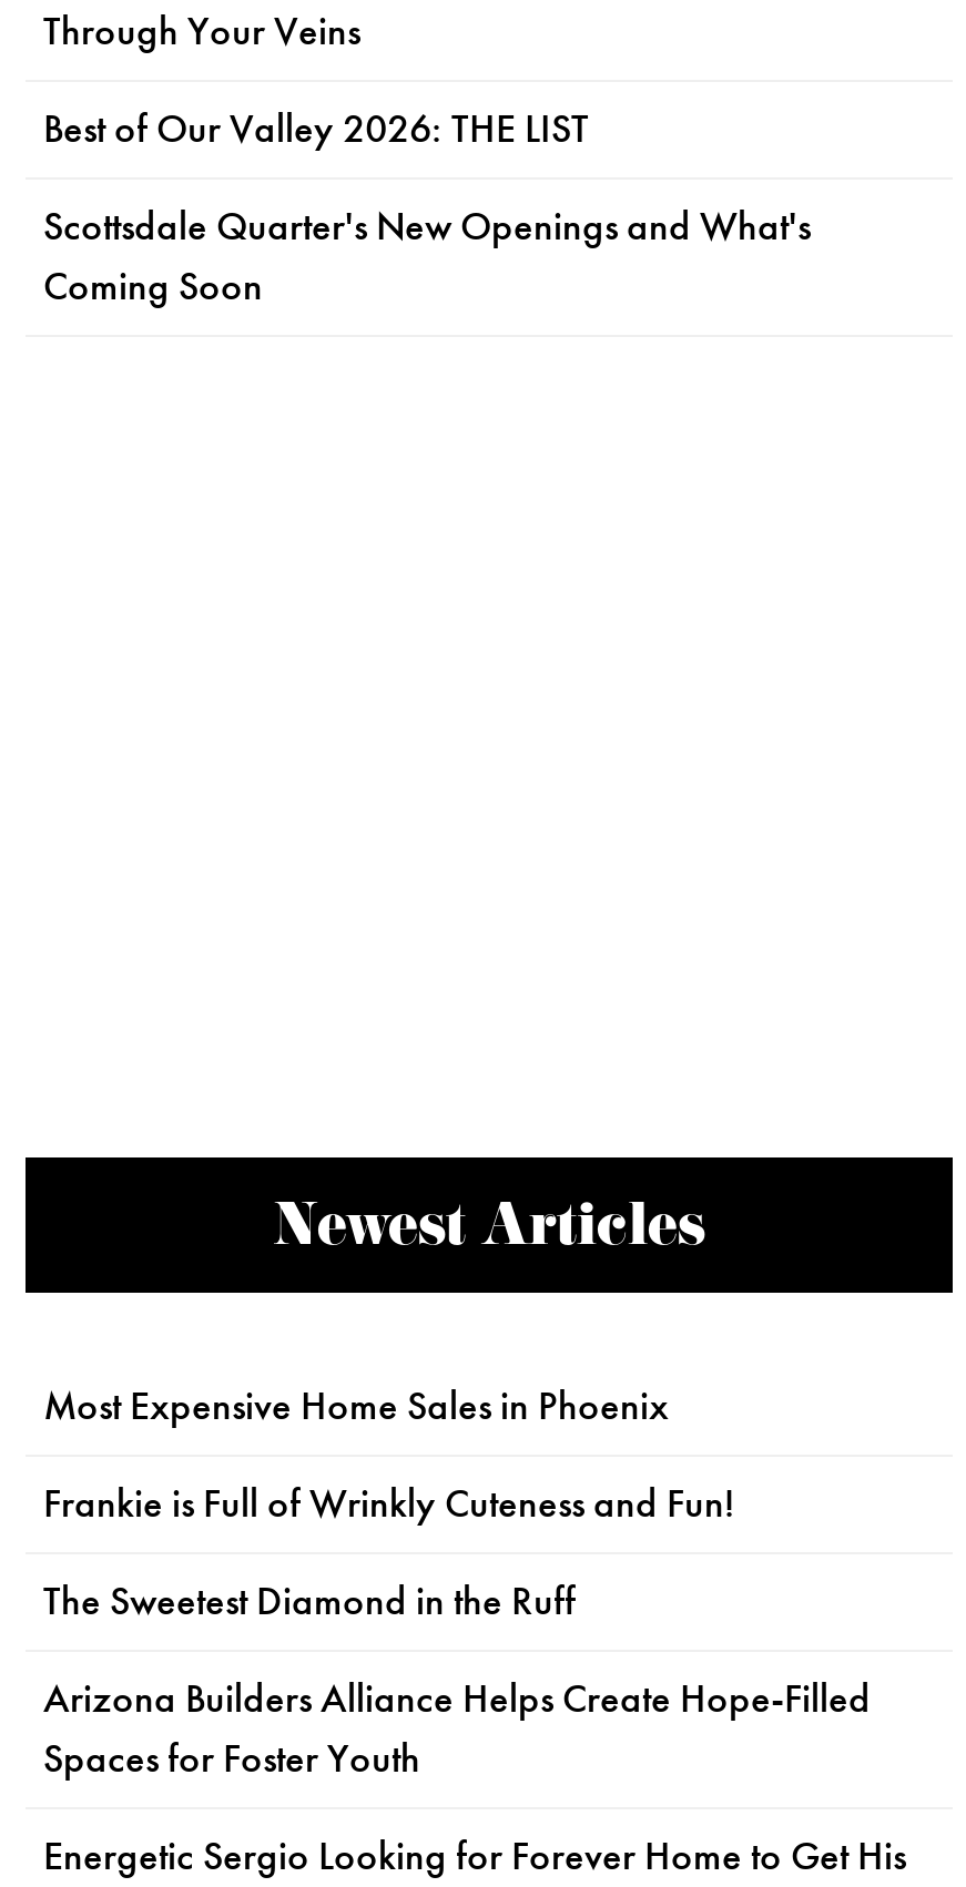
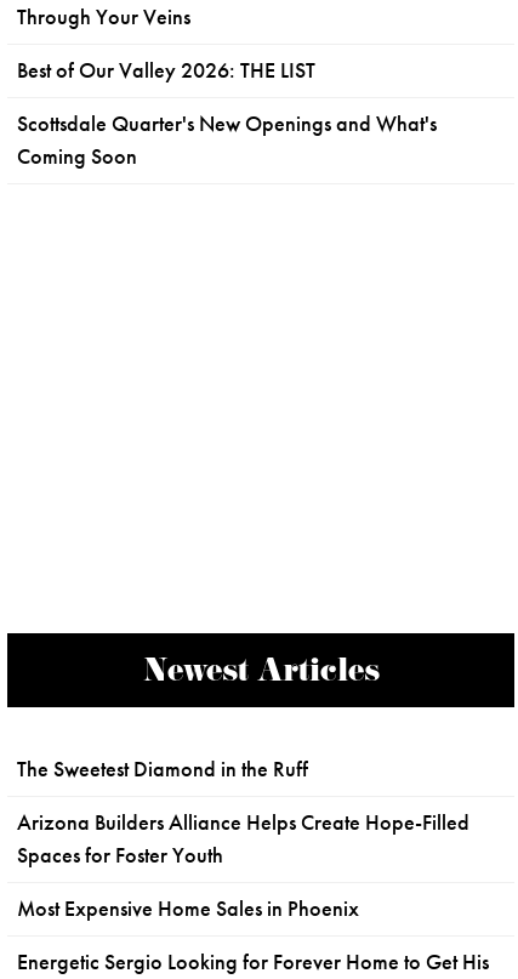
moved [43,1381,669,1430] -> [17,895,359,922]: Most Expensive Home Sales in Phoenix
[43,1479,735,1528] Frankie is Full of Wrinkly Cuteness and Fun! -> none
moved [43,1577,871,1783] -> [17,756,469,869]: The Sweetest Diamond in the Ruff | Arizona Builders Alliance Helps Create Hope-Filled | Spaces for Foster Youth

